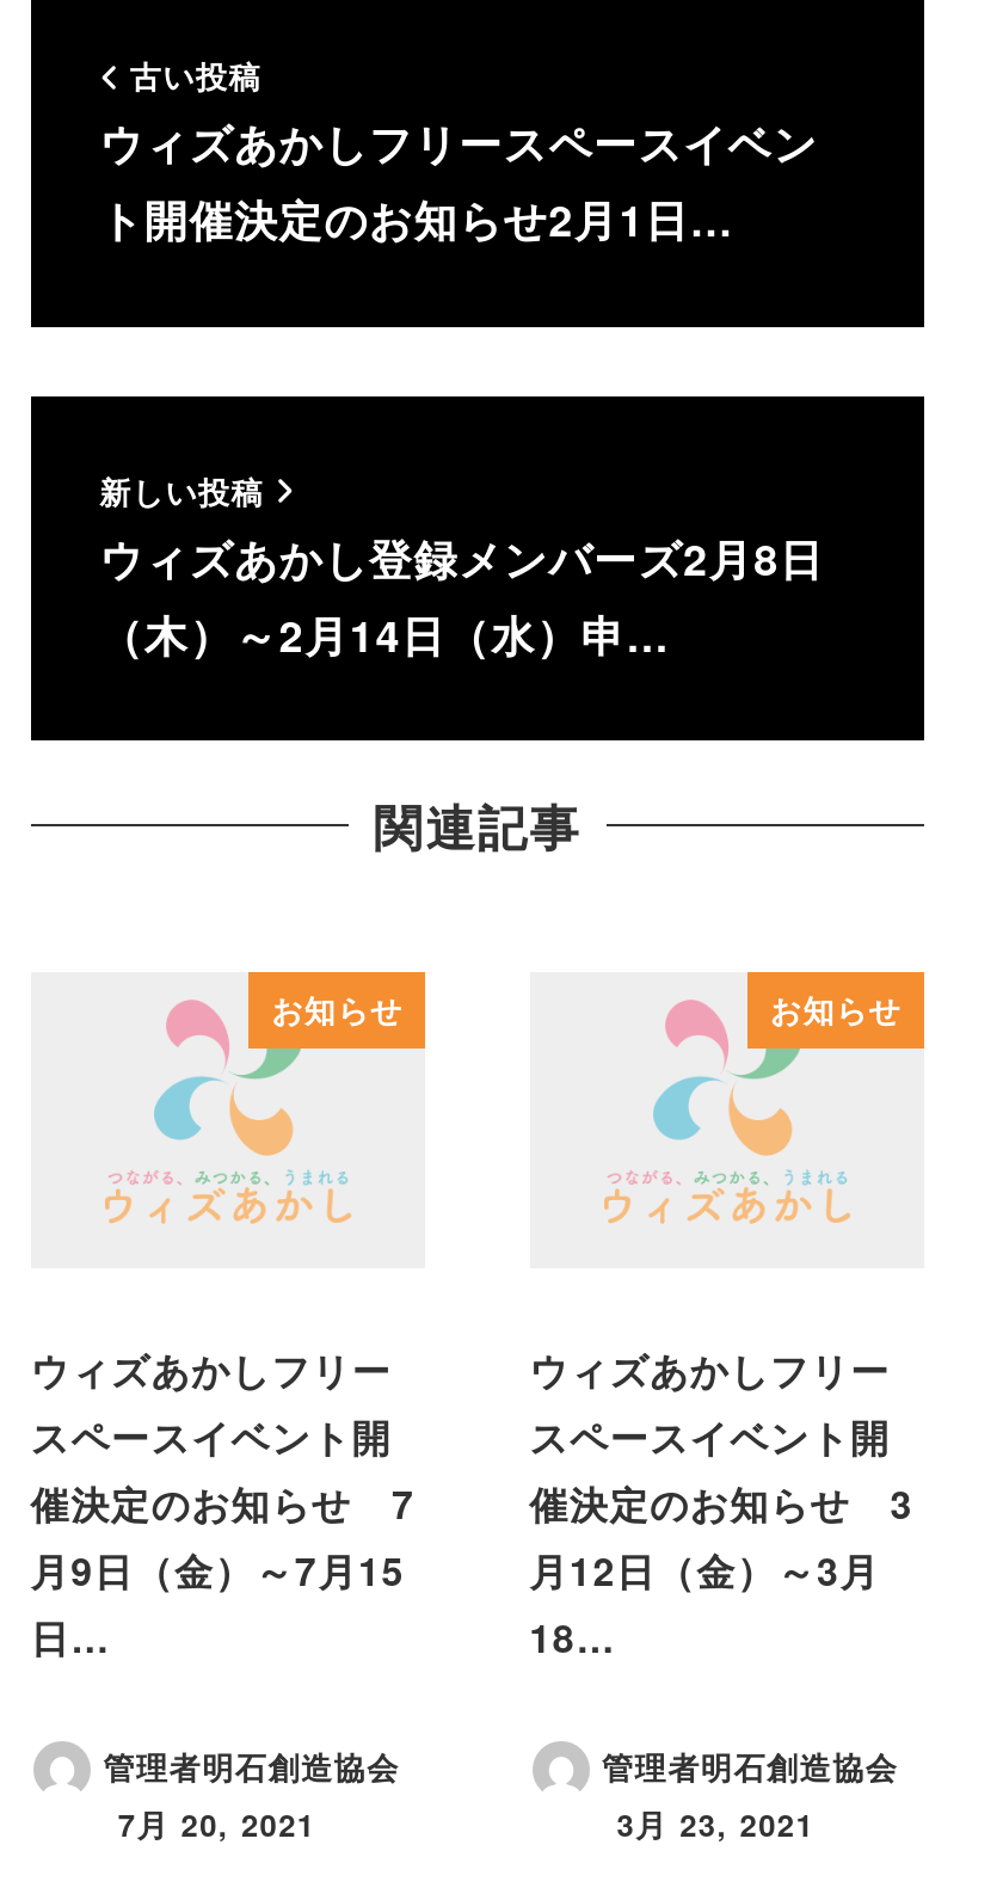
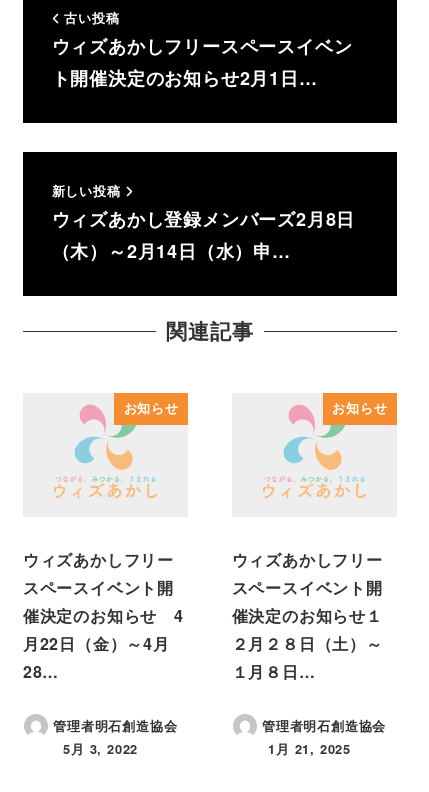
[31,1475,415,1664] 催決定のお知らせ 7 | 月9日（金）～7月15 | 日… -> [23,603,184,682] 催決定のお知らせ 4 | 月22日（金）～4月 | 28…
[529,1475,914,1664] 催決定のお知らせ 3 | 月12日（金）～3月 | 18… -> [232,603,383,682] 催決定のお知らせ１ | ２月２８日（土）～ | １月８日…
[118,1802,316,1845] 7月 20, 2021 -> [63,740,138,758] 5月 3, 2022
[617,1802,814,1845] 3月 23, 2021 -> [268,740,351,758] 1月 21, 2025

